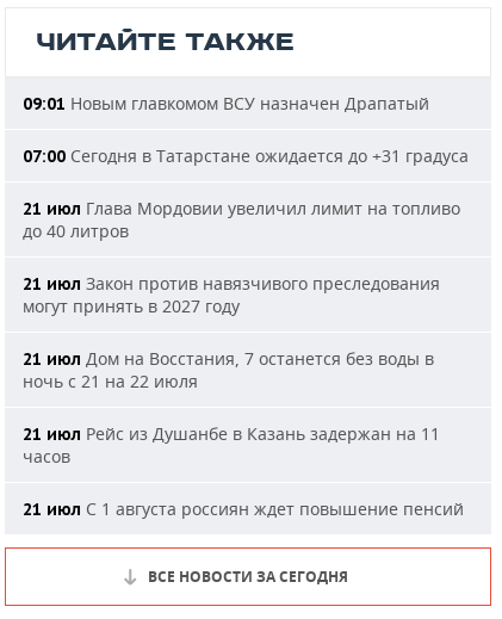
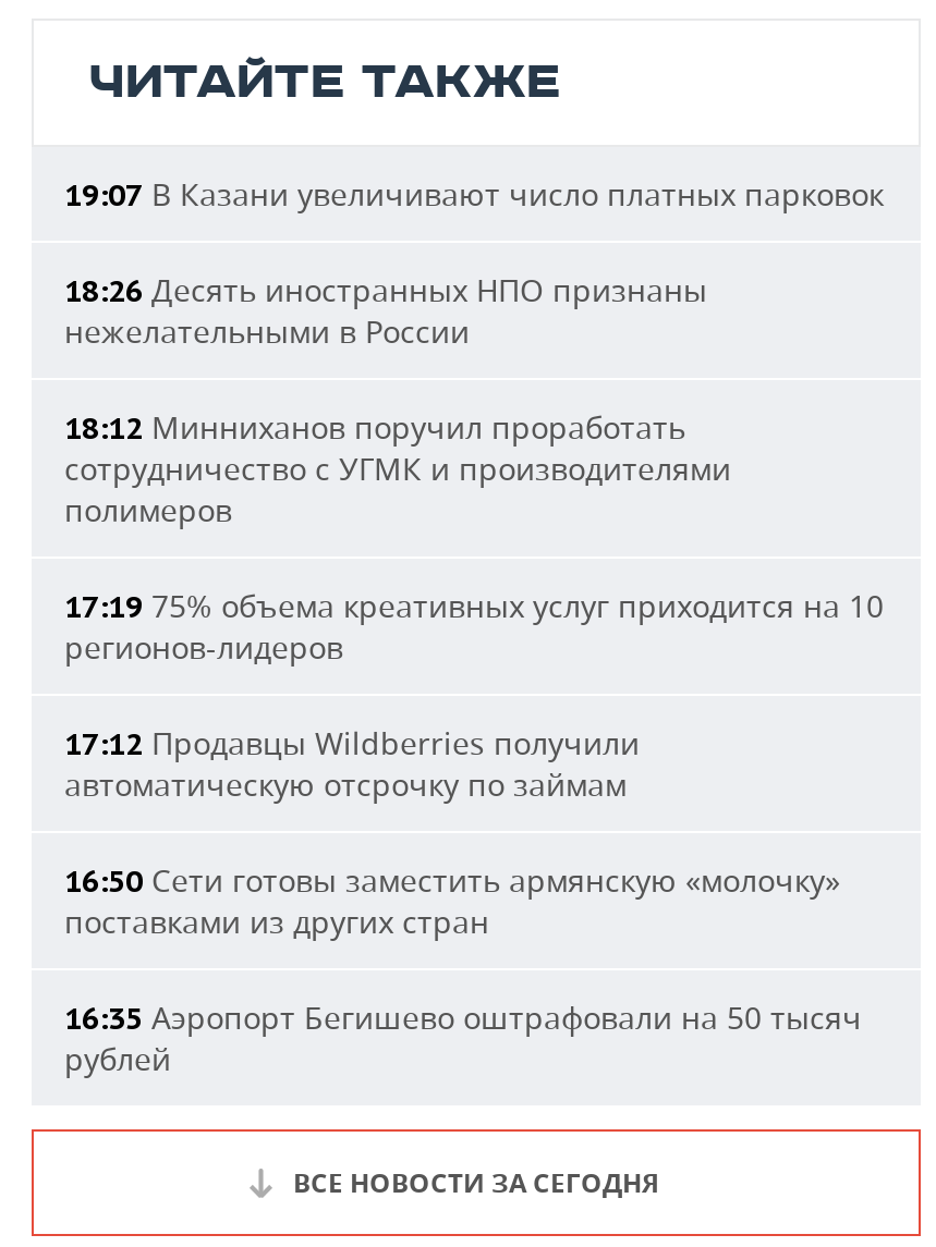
[23,92,429,115] 09:01 Новым главкомом ВСУ назначен Драпатый -> [64,174,884,215] 19:07 В Казани увеличивают число платных парковок
[23,145,469,167] 07:00 Сегодня в Татарстане ожидается до +31 градуса -> [64,270,707,353] 18:26 Десять иностранных НПО признаны | нежелательными в России
[23,197,460,243] 21 июл Глава Мордовии увеличил лимит на топливо | до 40 литров -> [64,407,731,531] 18:12 Минниханов поручил проработать | сотрудничество с УГМК и производителями | полимеров
[23,272,440,318] 21 июл Закон против навязчивого преследования | могут принять в 2027 году -> [64,586,884,668] 17:19 75% объема креативных услуг приходится на 10 | регионов-лидеров
[23,348,434,393] 21 июл Дом на Восстания, 7 останется без воды в | ночь с 21 на 22 июля -> [64,723,640,806] 17:12 Продавцы Wildberries получили | автоматическую отсрочку по займам
[23,423,440,468] 21 июл Рейс из Душанбе в Казань задержан на 11 | часов -> [64,860,840,943] 16:50 Сети готовы заместить армянскую «молочку» | поставками из других стран
[23,498,464,520] 21 июл С 1 августа россиян ждет повышение пенсий -> [64,997,862,1080] 16:35 Аэропорт Бегишево оштрафовали на 50 тысяч | рублей

